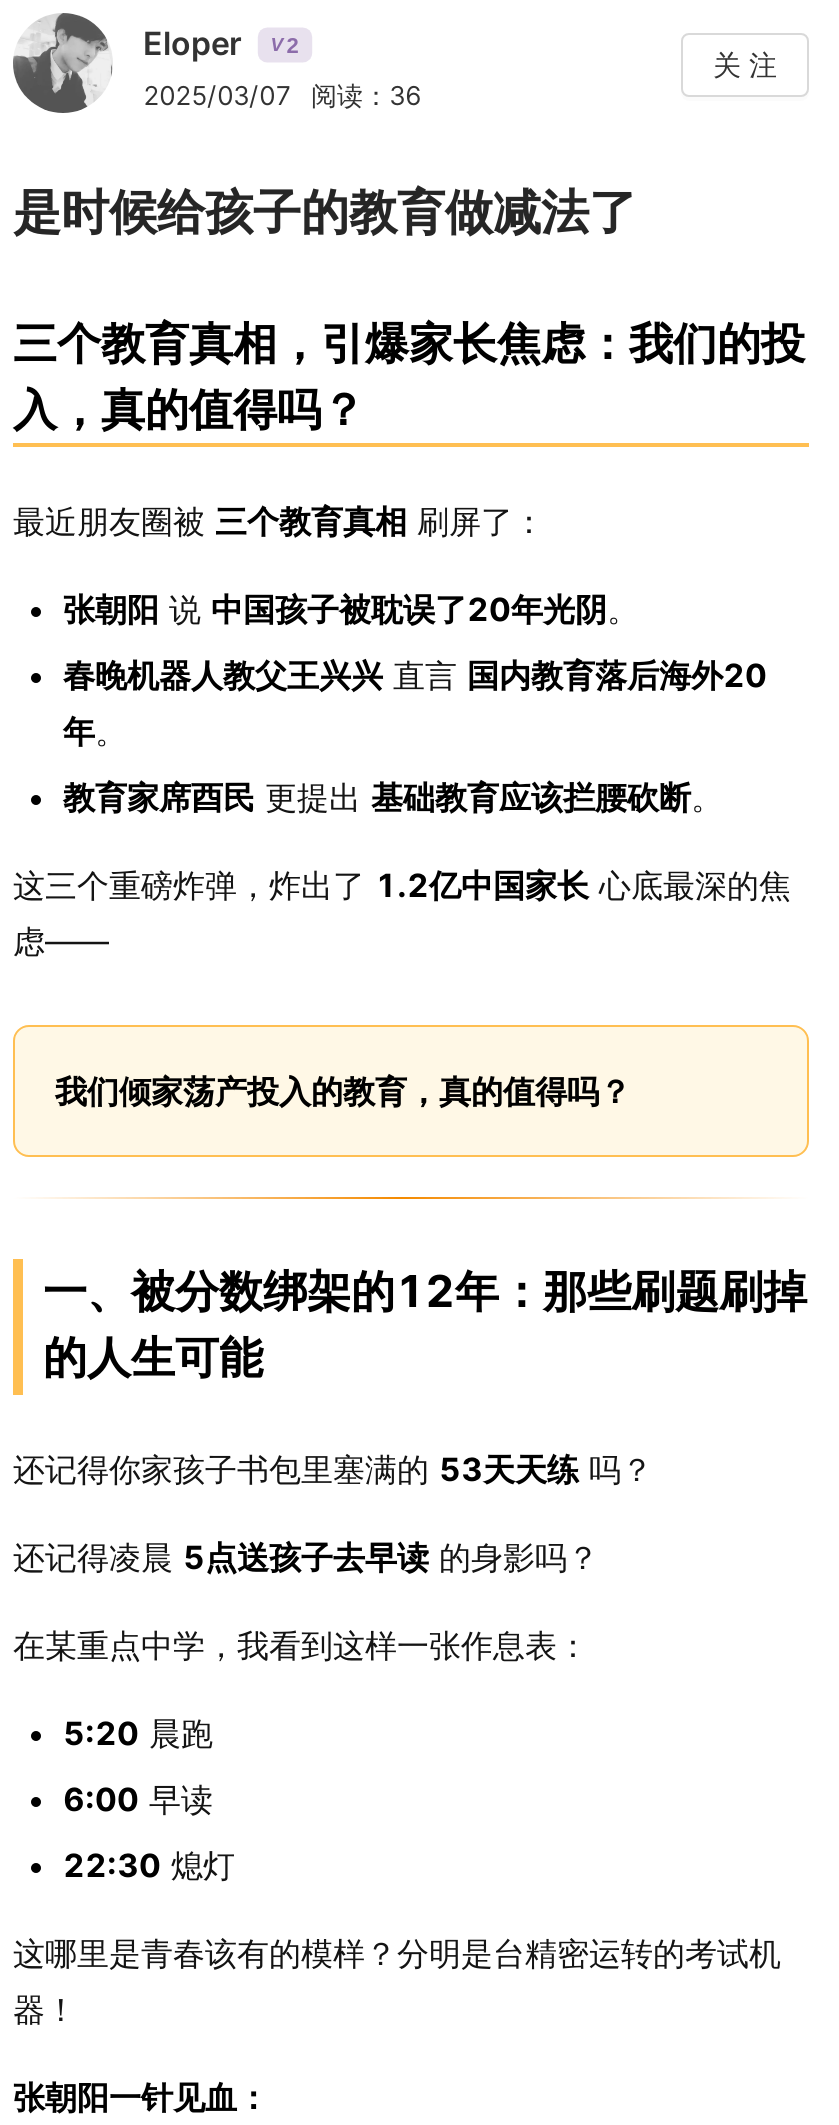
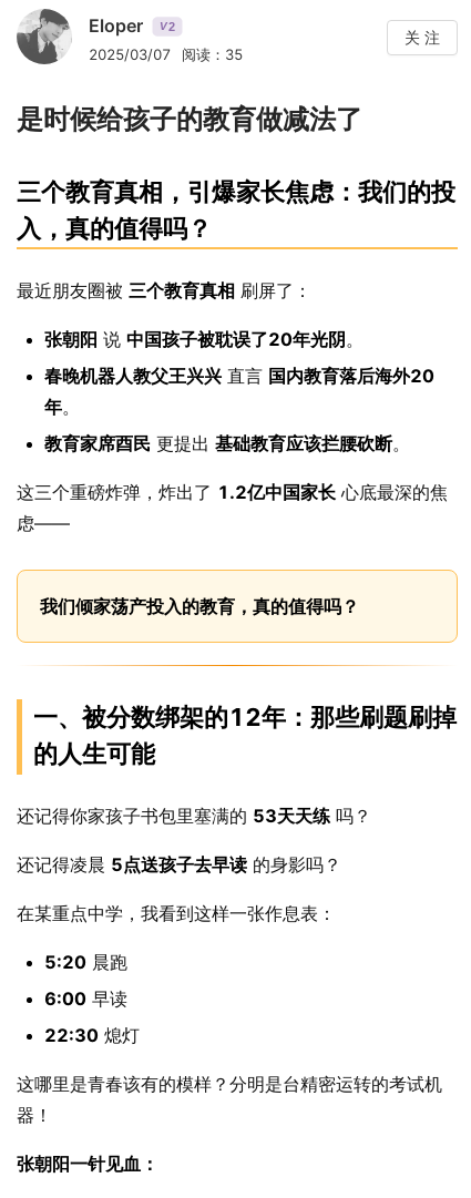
[143,79,421,111] 2025/03/07 阅读：36 -> [89,45,243,63] 2025/03/07 阅读：35

